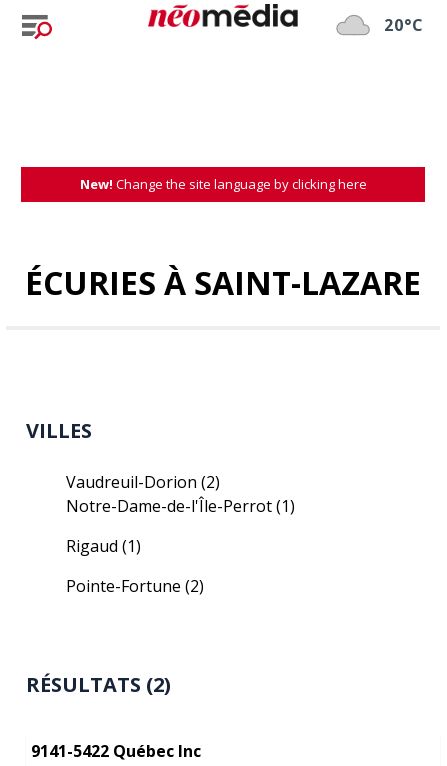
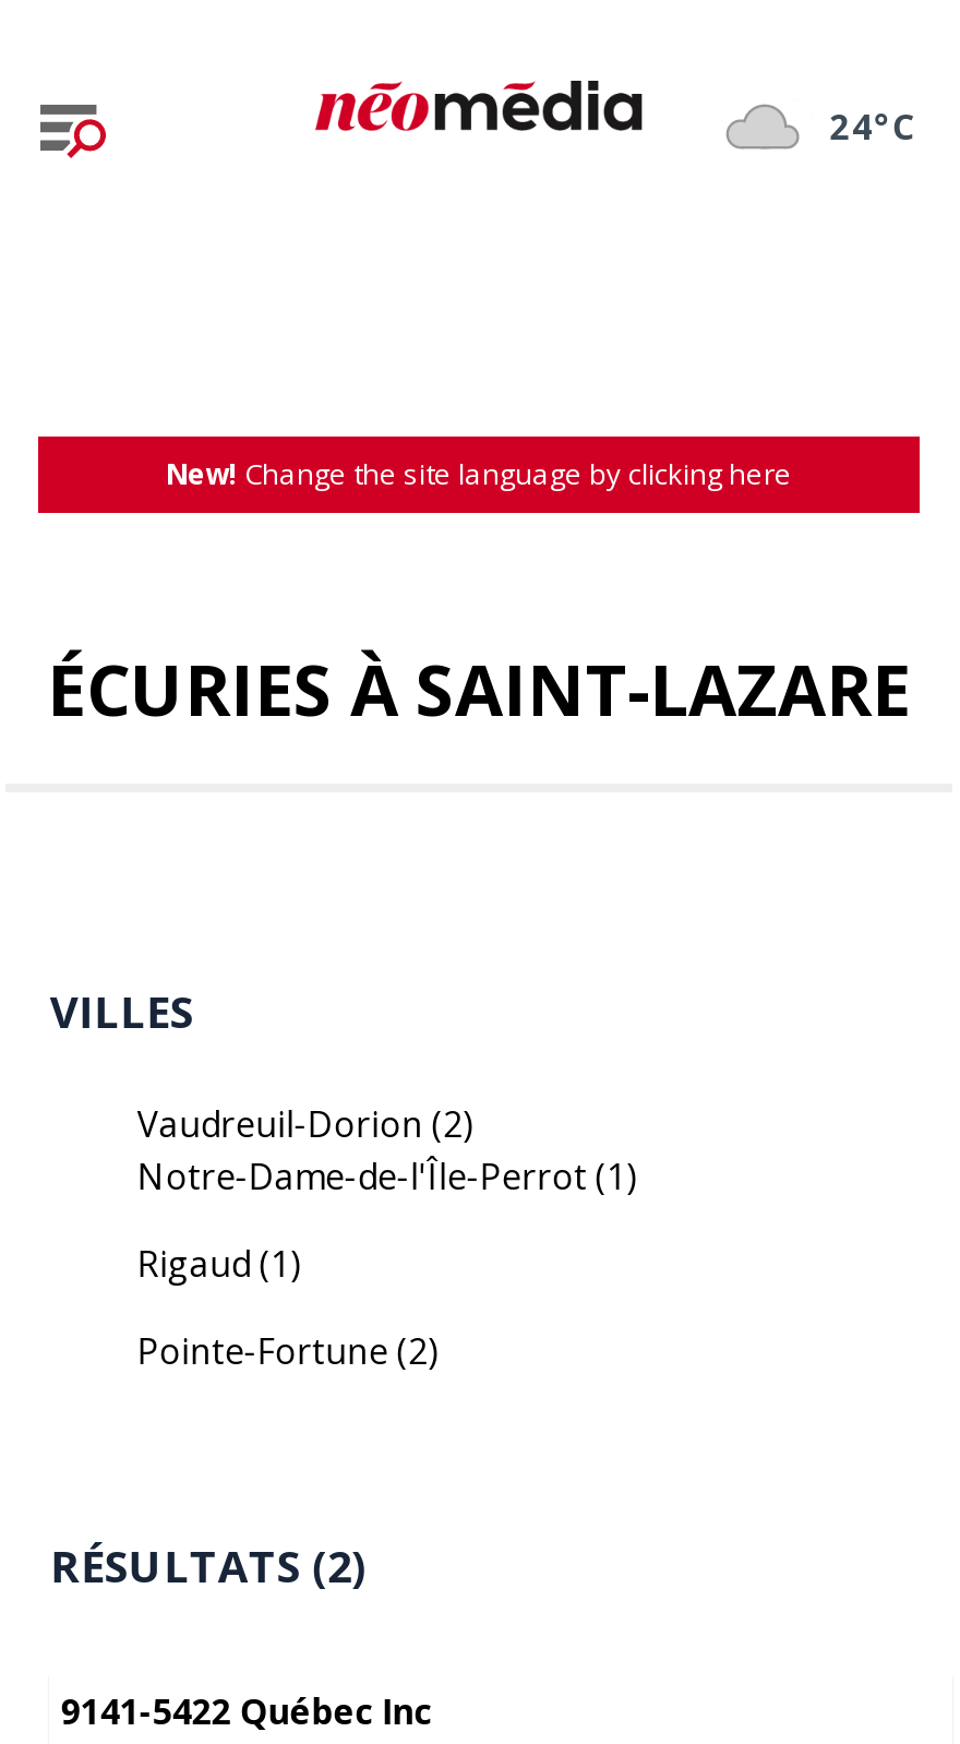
[384,13,425,35] 20°C -> [830,101,919,150] 24°C

